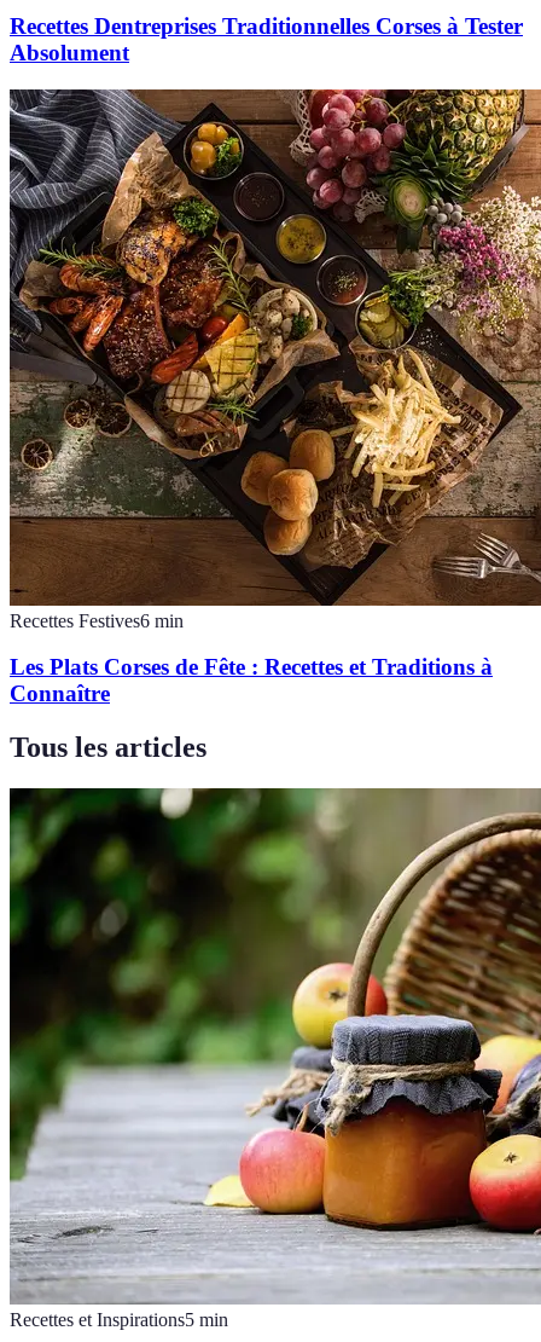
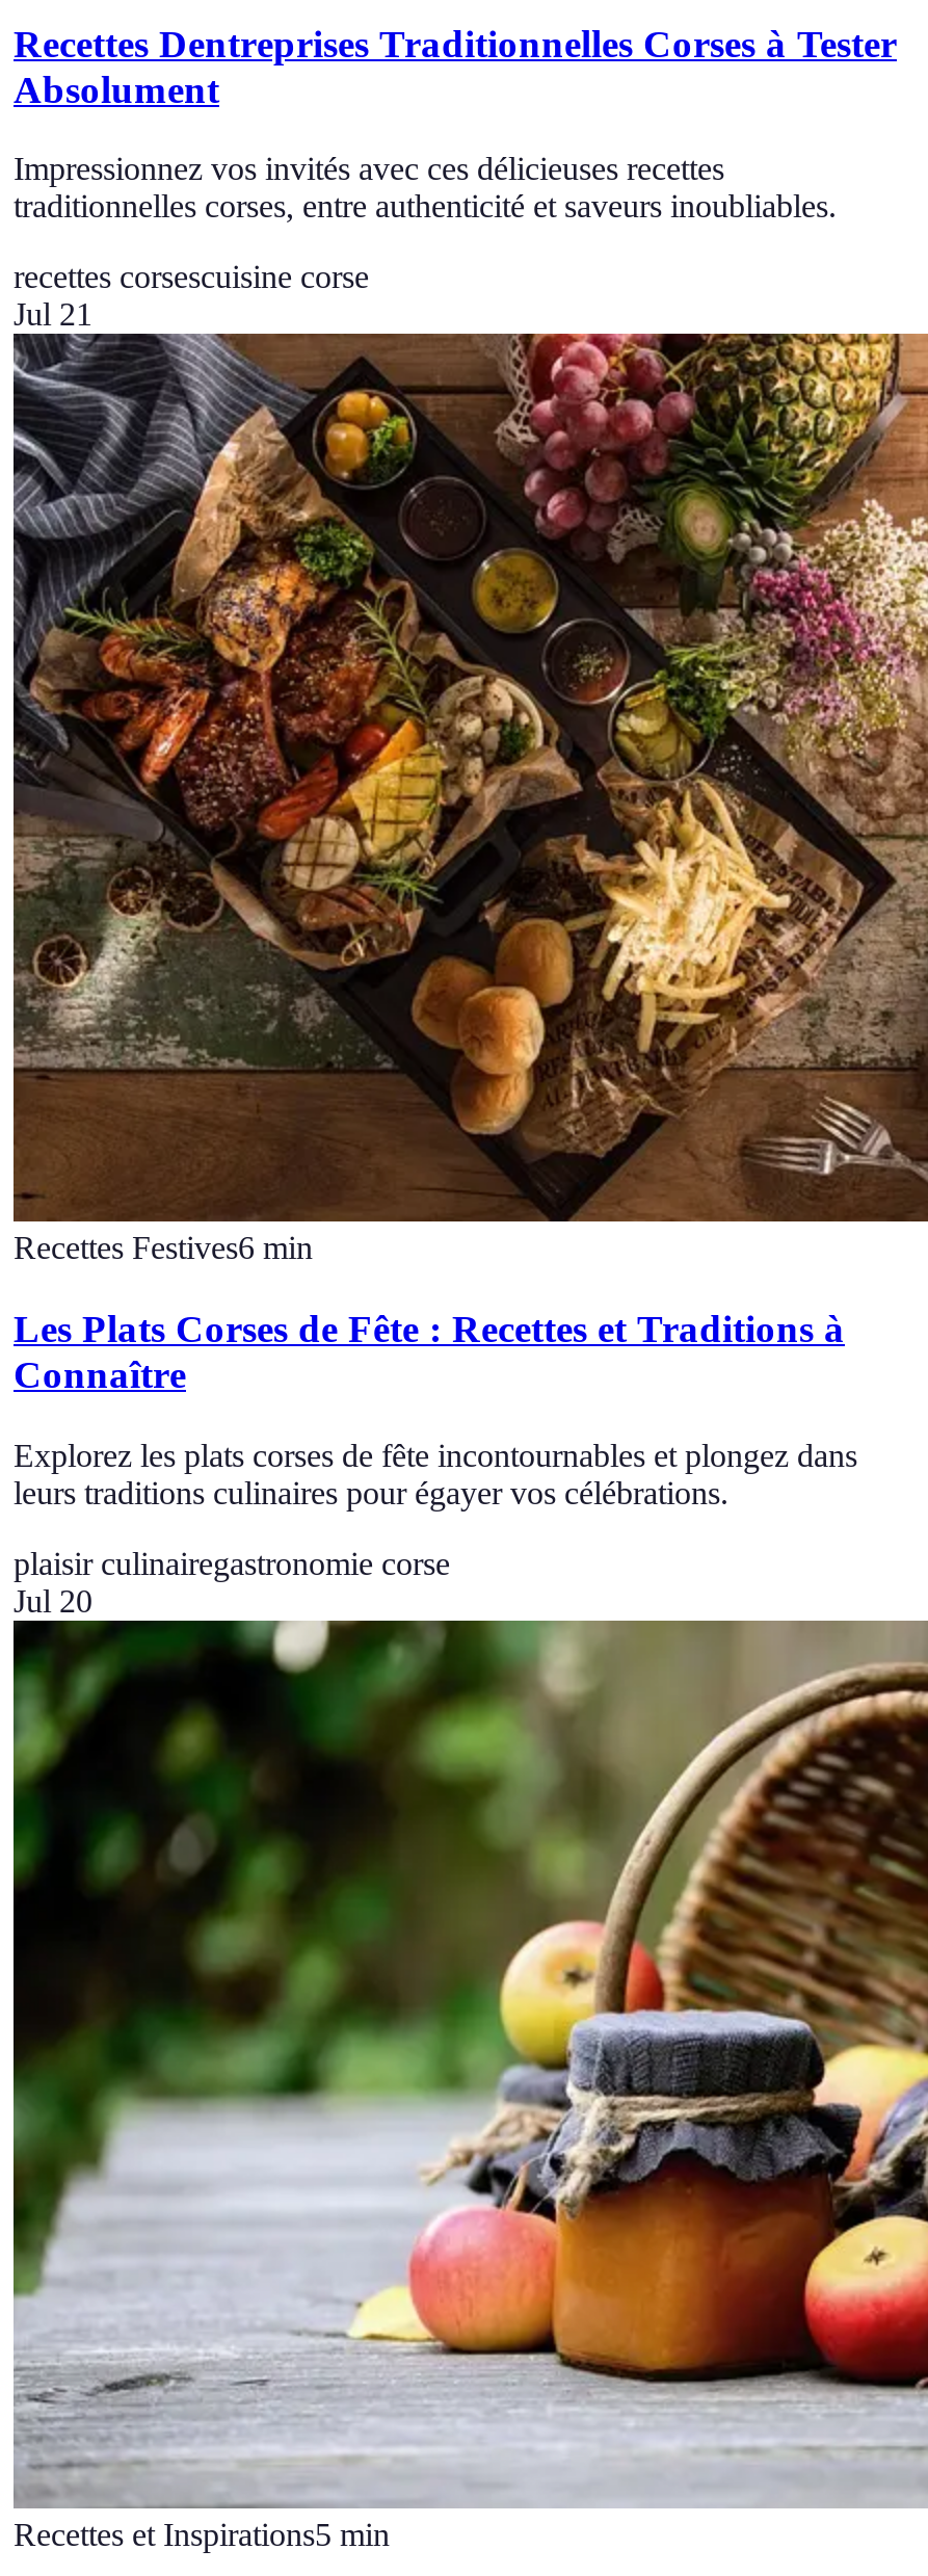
none -> [14,152,837,333] Impressionnez vos invités avec ces délicieuses recettes | traditionnelles corses, entre authenticité et saveurs inoubliables. | recettes corsescuisine corse | Jul 21
[10,732,206,763] Tous les articles -> [14,1437,857,1618] Explorez les plats corses de fête incontournables et plongez dans | leurs traditions culinaires pour égayer vos célébrations. | plaisir culinairegastronomie corse | Jul 20

